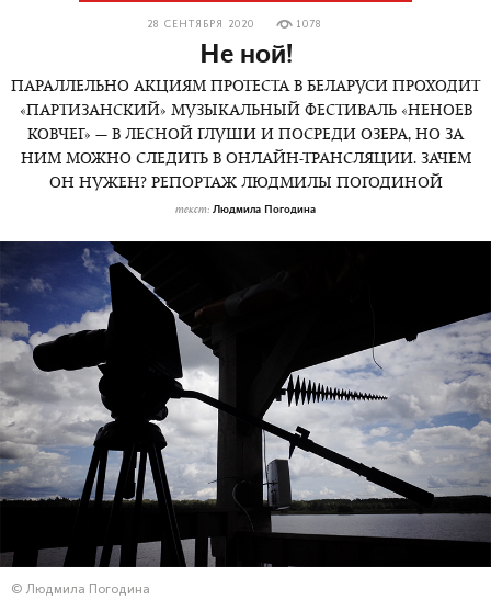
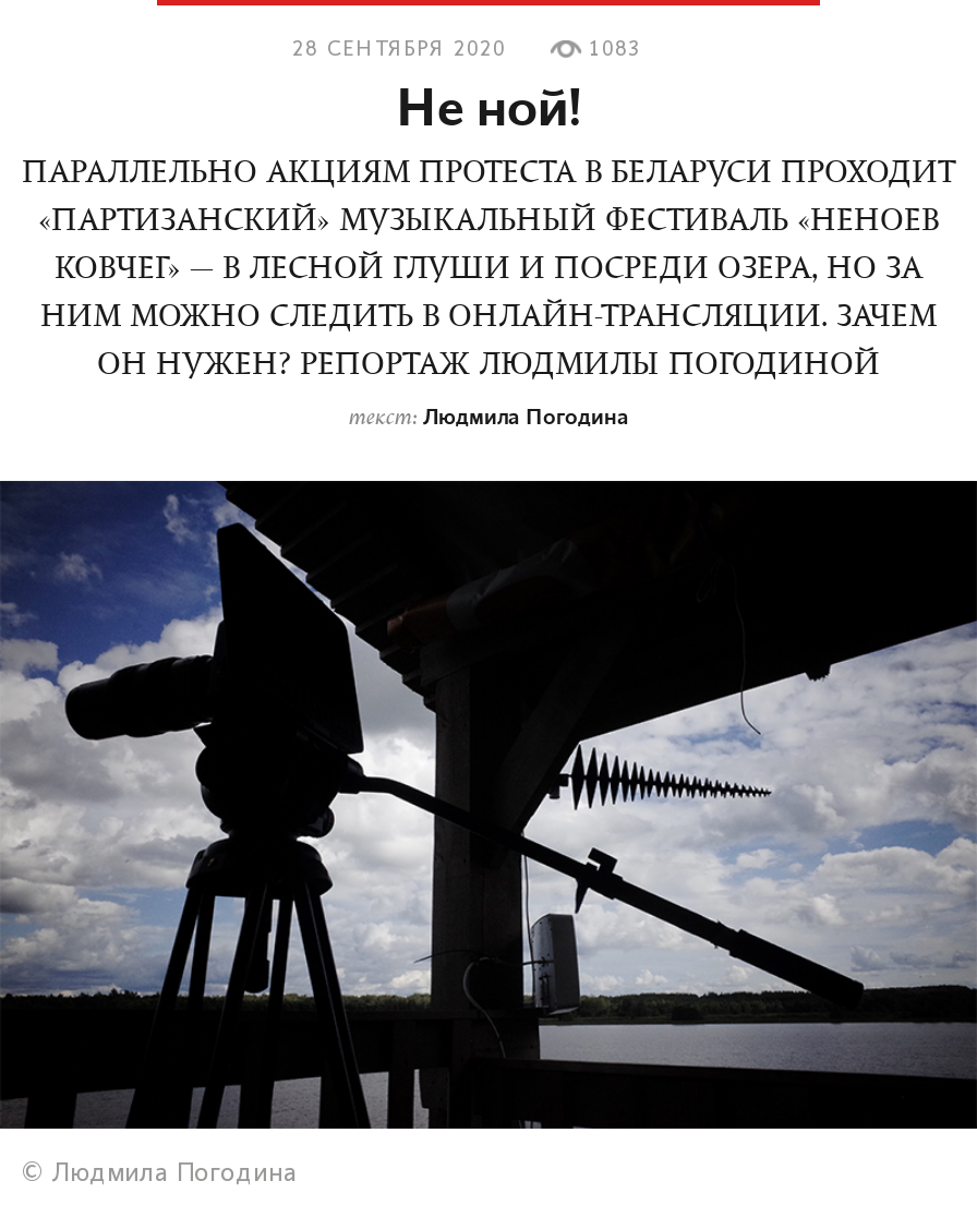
[296,19,322,31] 1078 -> [589,38,641,62] 1083

